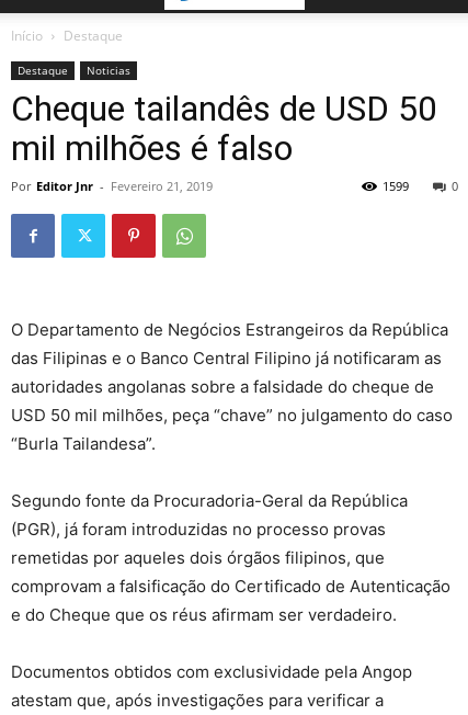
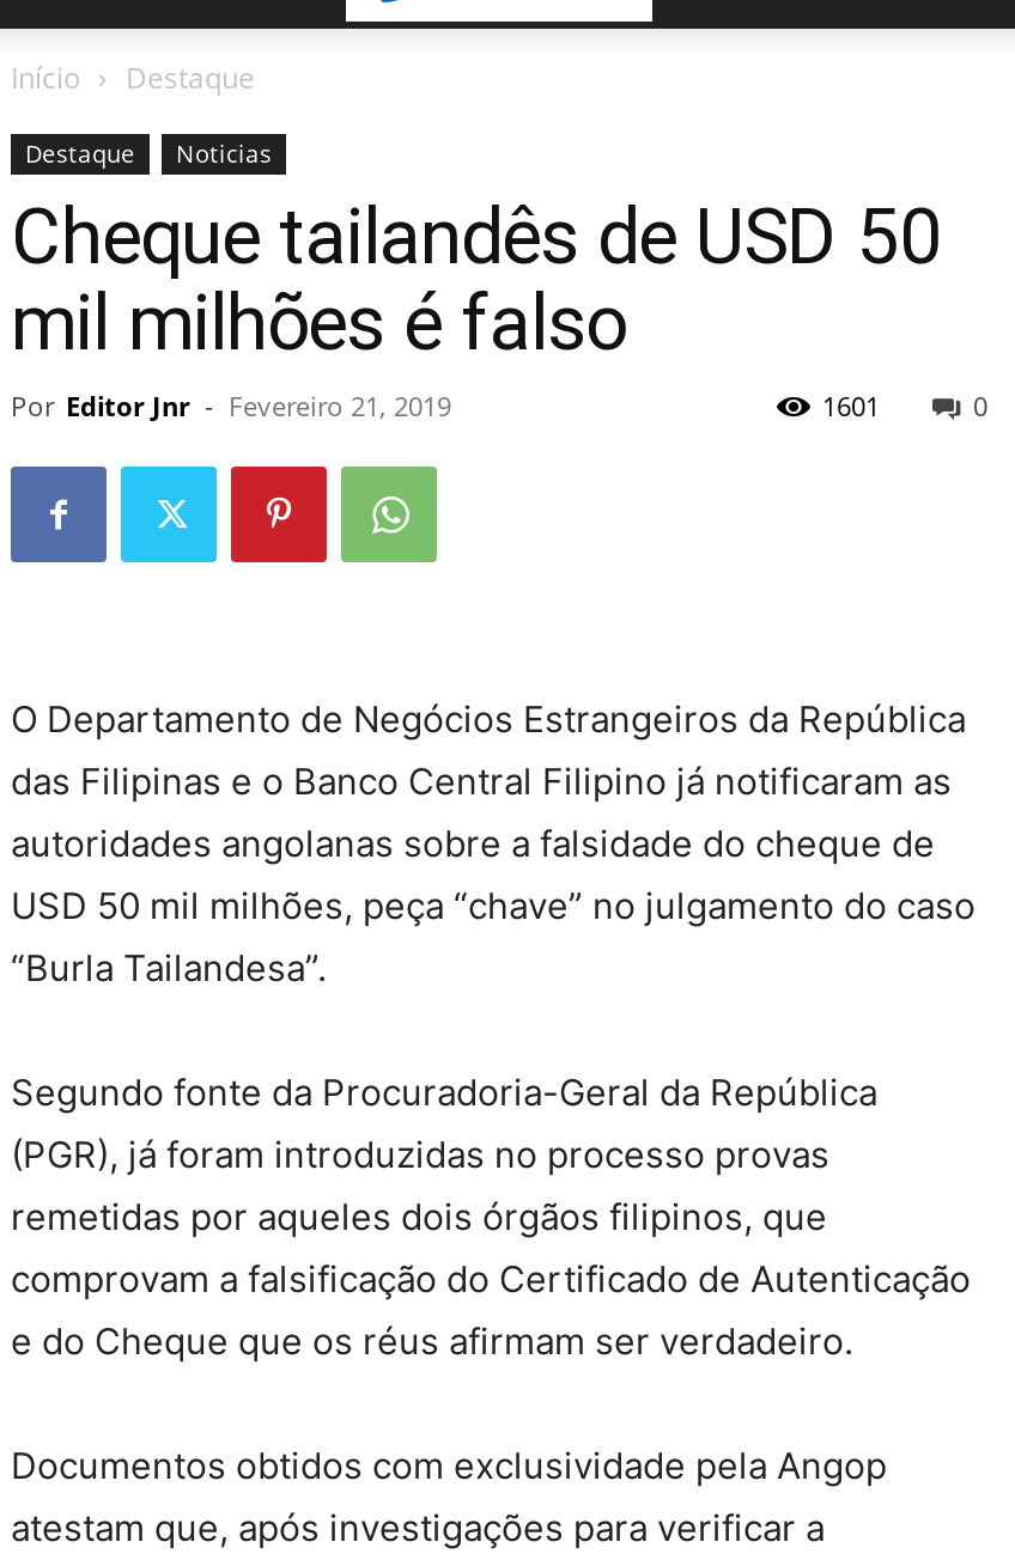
[383,178,409,194] 1599 -> [822,388,880,423] 1601

